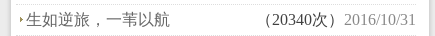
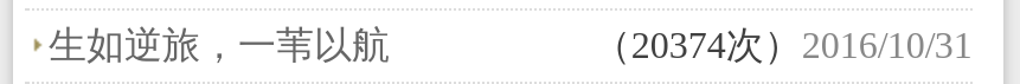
[256,11,416,28] （20340次）2016/10/31 -> [593,25,972,65] （20374次）2016/10/31

